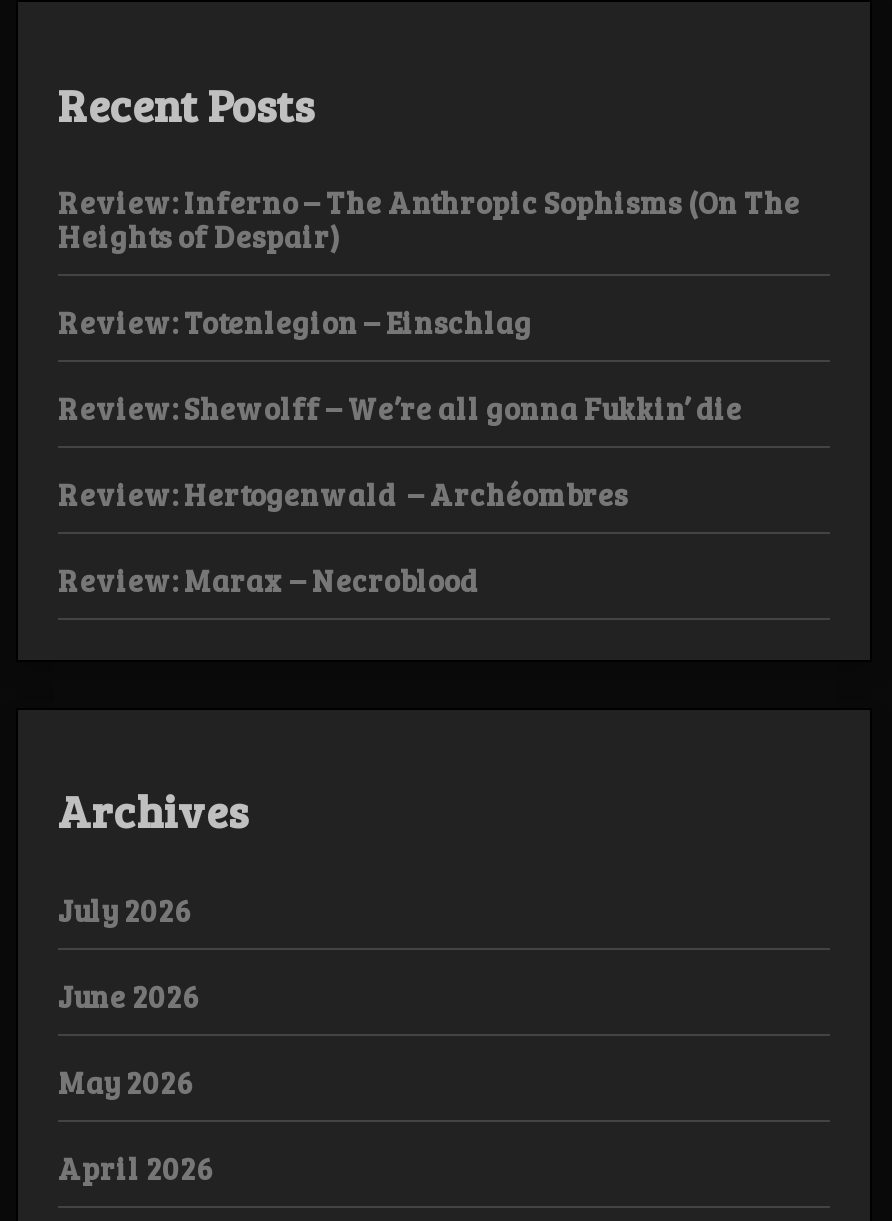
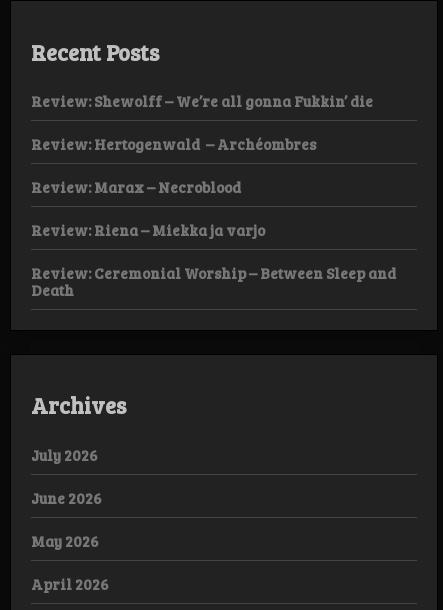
[58,182,800,342] Review: Inferno – The Anthropic Sophisms (On The | Heights of Despair) | Review: Totenlegion – Einschlag -> none
moved [58,388,742,600] -> [31,91,373,197]: Review: Shewolff – We’re all gonna Fukkin’ die | Review: Hertogenwald – Archéombres | Review: Marax – Necroblood
none -> [31,220,396,300] Review: Riena – Miekka ja varjo | Review: Ceremonial Worship – Between Sleep and | Death

